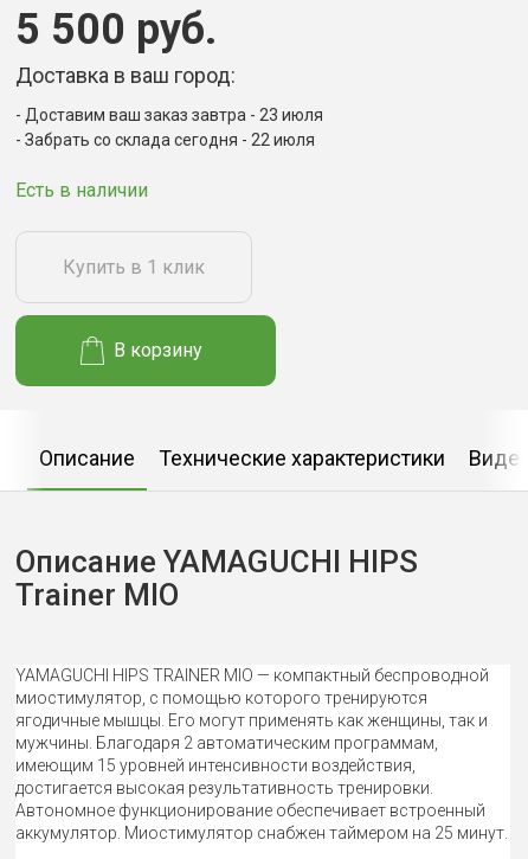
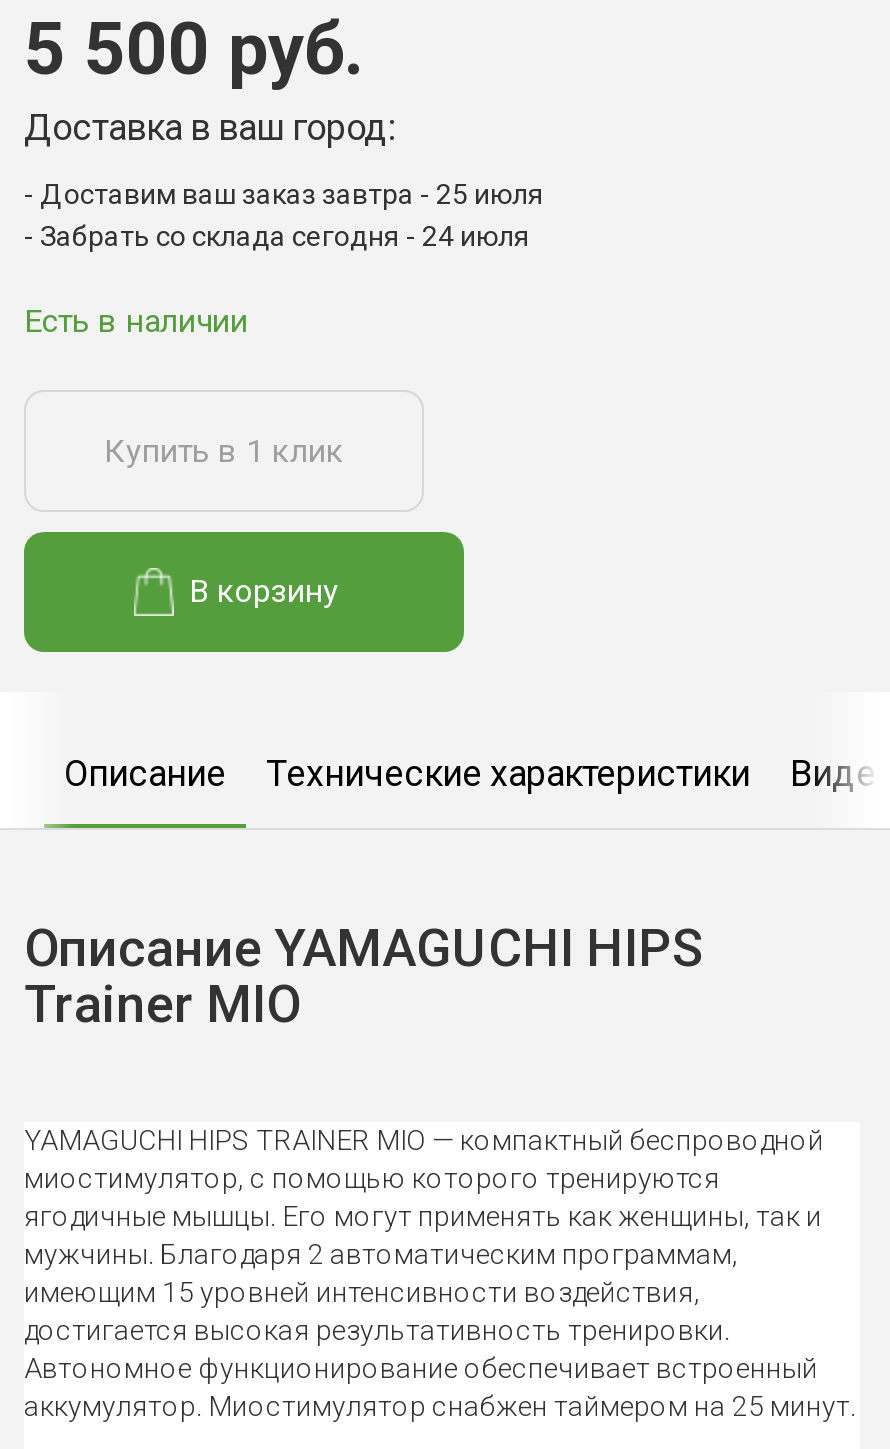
[25,106,323,125] Доставим ваш заказ завтра - 23 июля -> [40,179,544,211] Доставим ваш заказ завтра - 25 июля
[25,131,315,150] Забрать со склада сегодня - 22 июля -> [40,221,530,253] Забрать со склада сегодня - 24 июля

